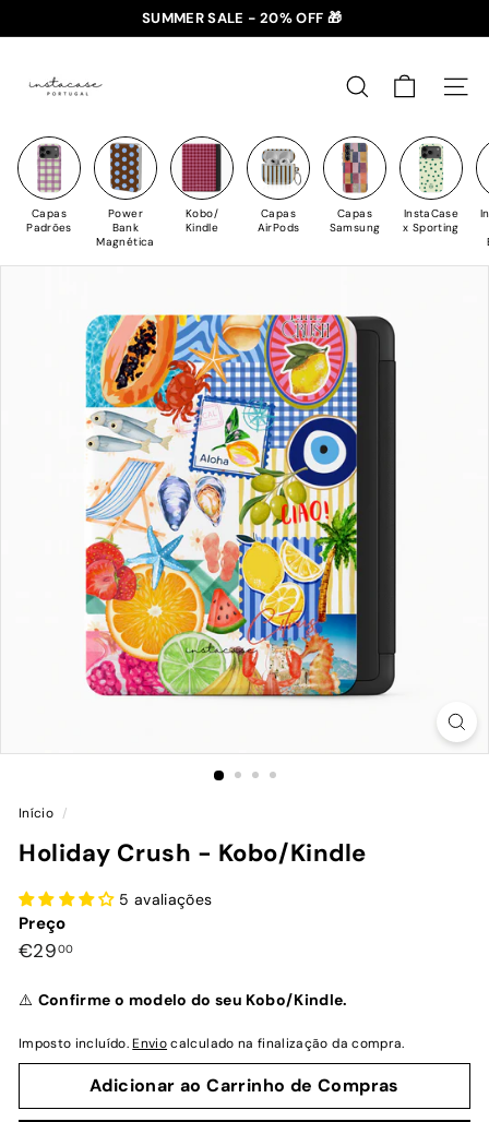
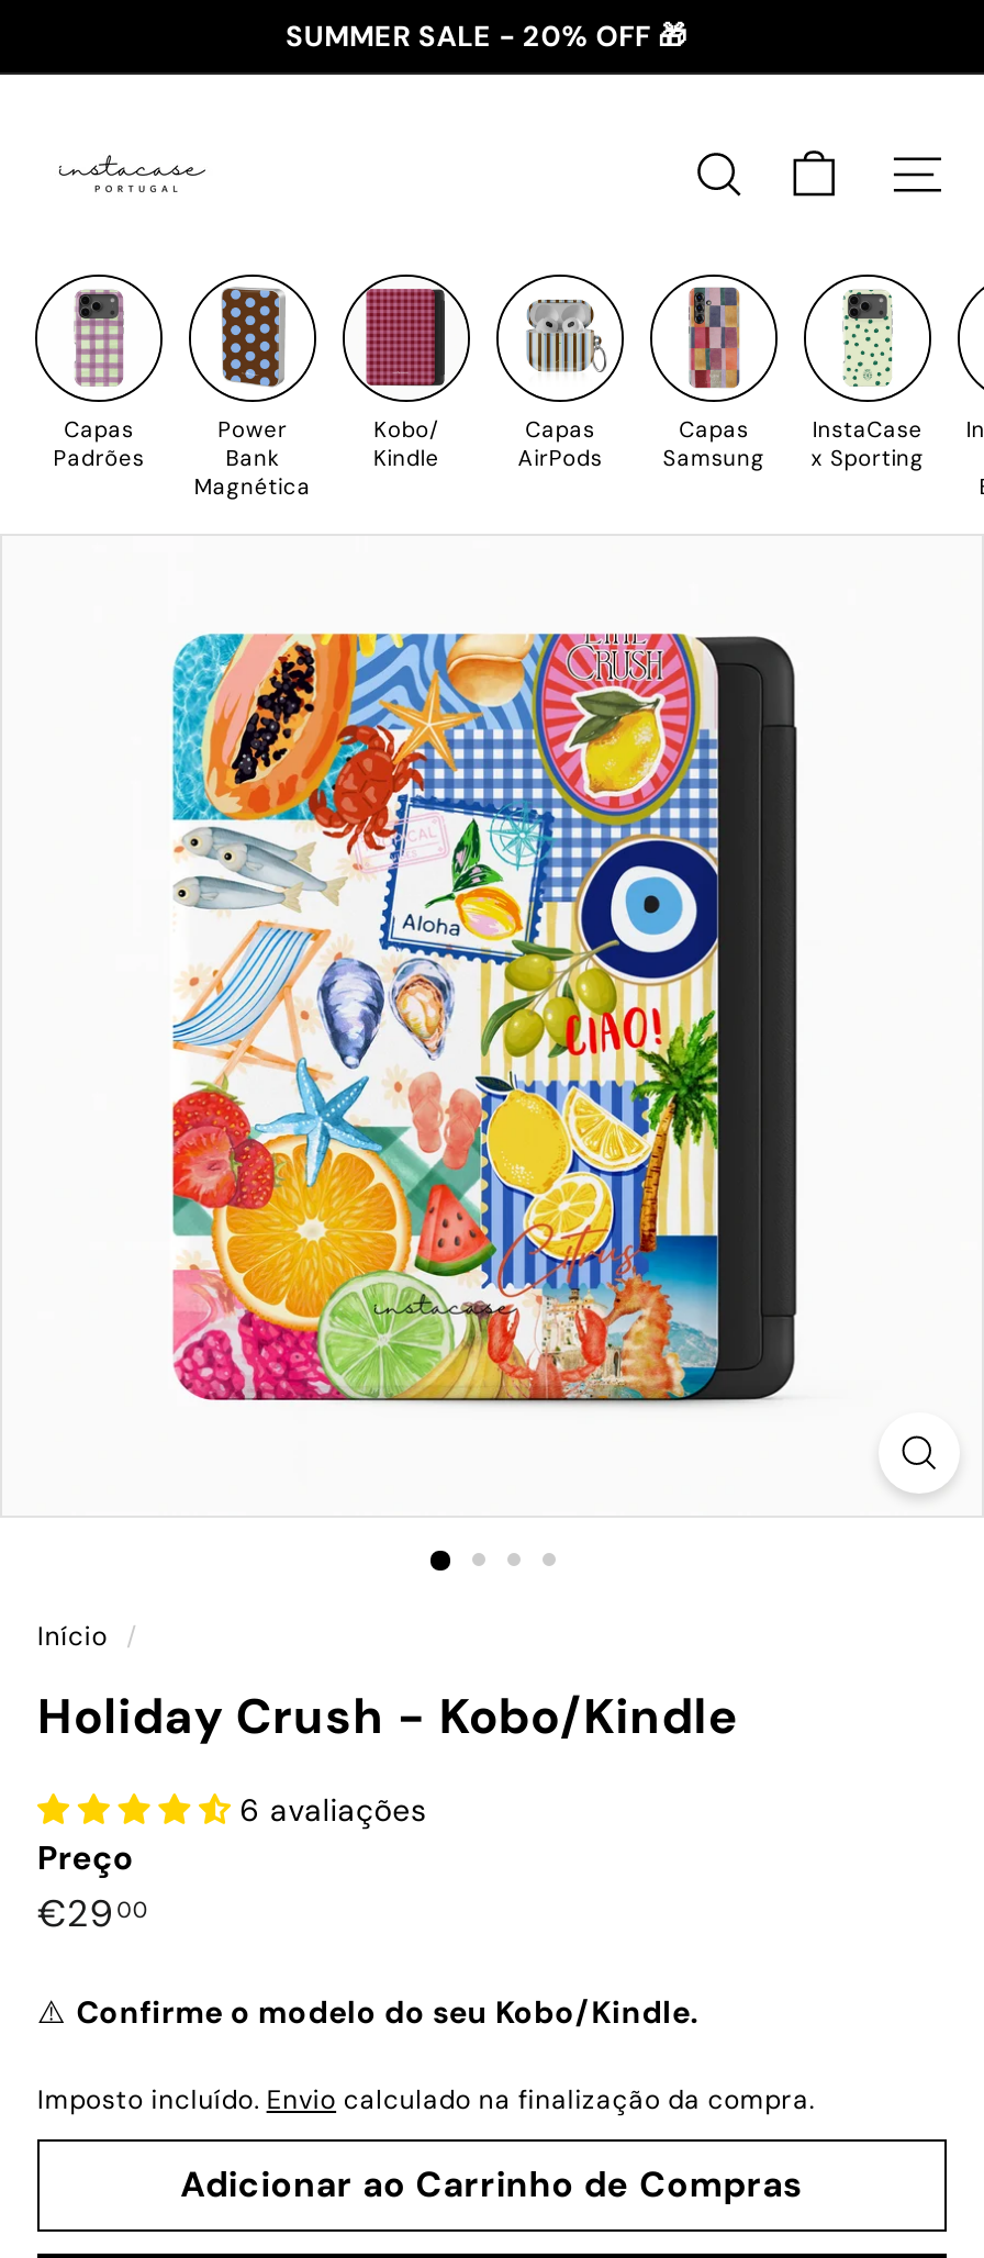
[119,890,212,909] 5 avaliações -> [240,1790,427,1830] 6 avaliações

